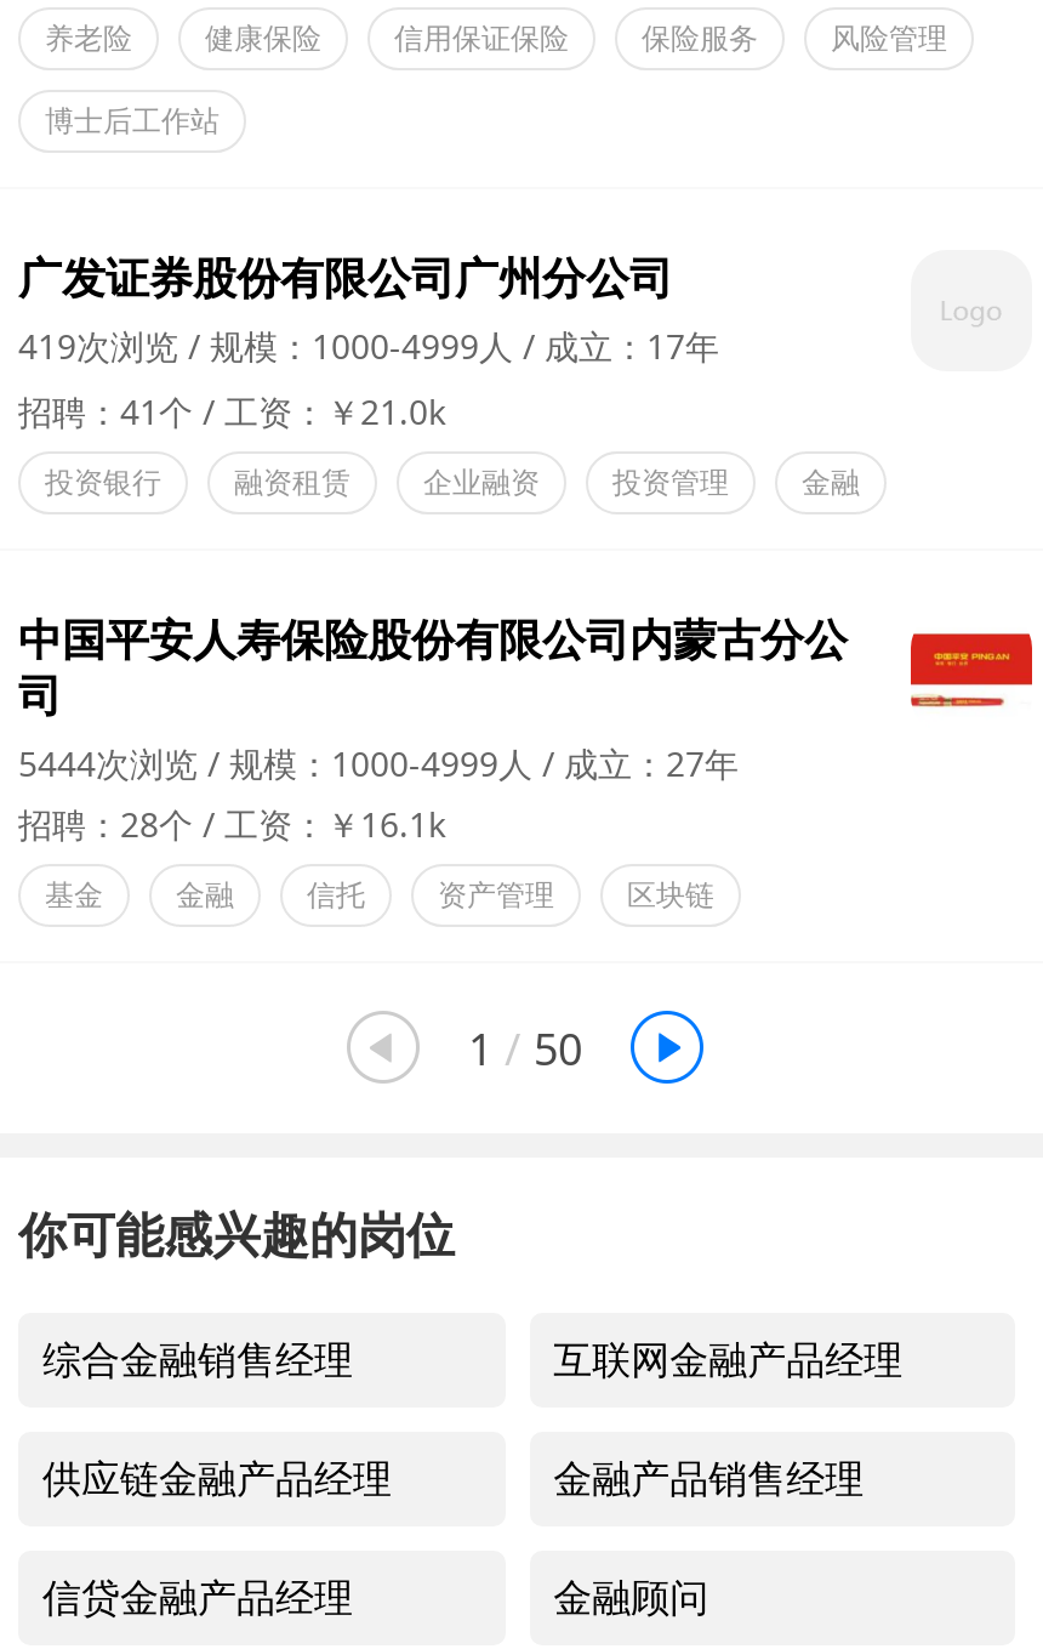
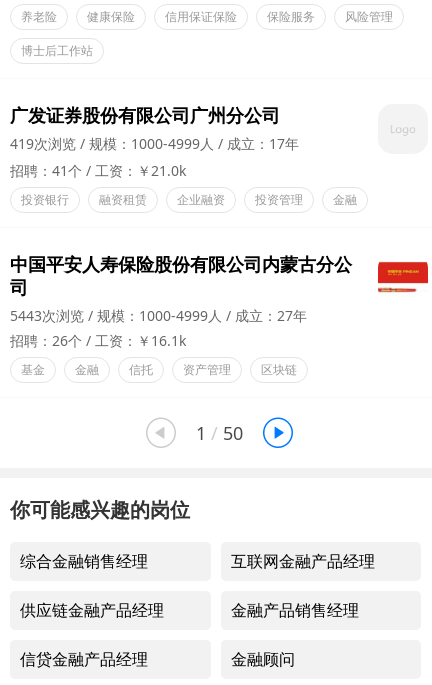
[18,740,739,786] 5444次浏览 规模：1000-4999人 成立：27年 -> [10,306,307,325] 5443次浏览 规模：1000-4999人 成立：27年
[18,801,445,847] 招聘：28个 工资：￥16.1k -> [10,331,186,350] 招聘：26个 工资：￥16.1k

